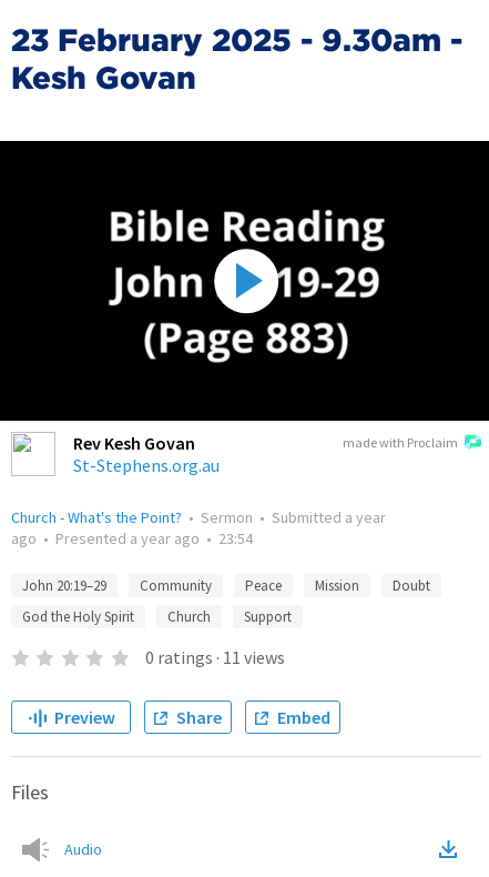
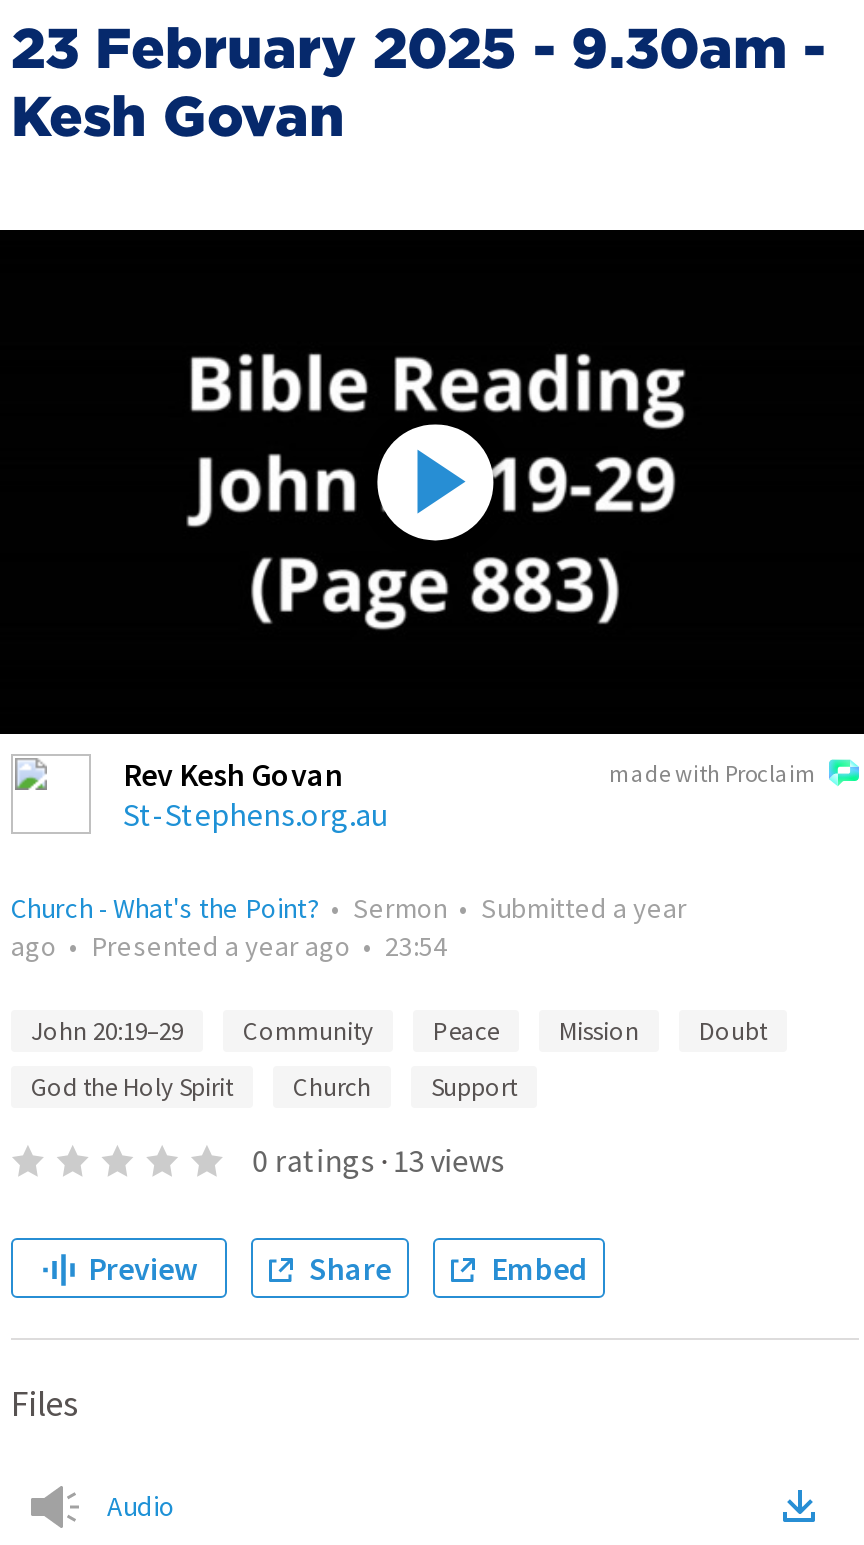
[145,646,285,668] 0 ratings · 11 views -> [252,1140,504,1180] 0 ratings · 13 views

